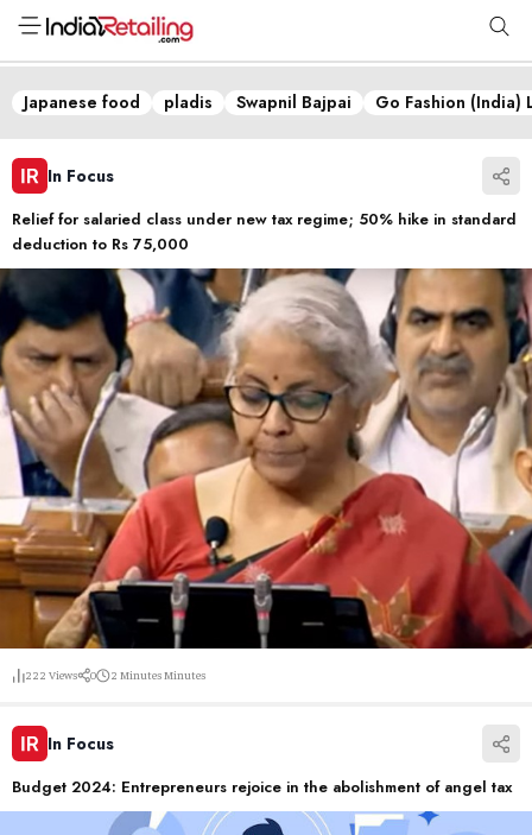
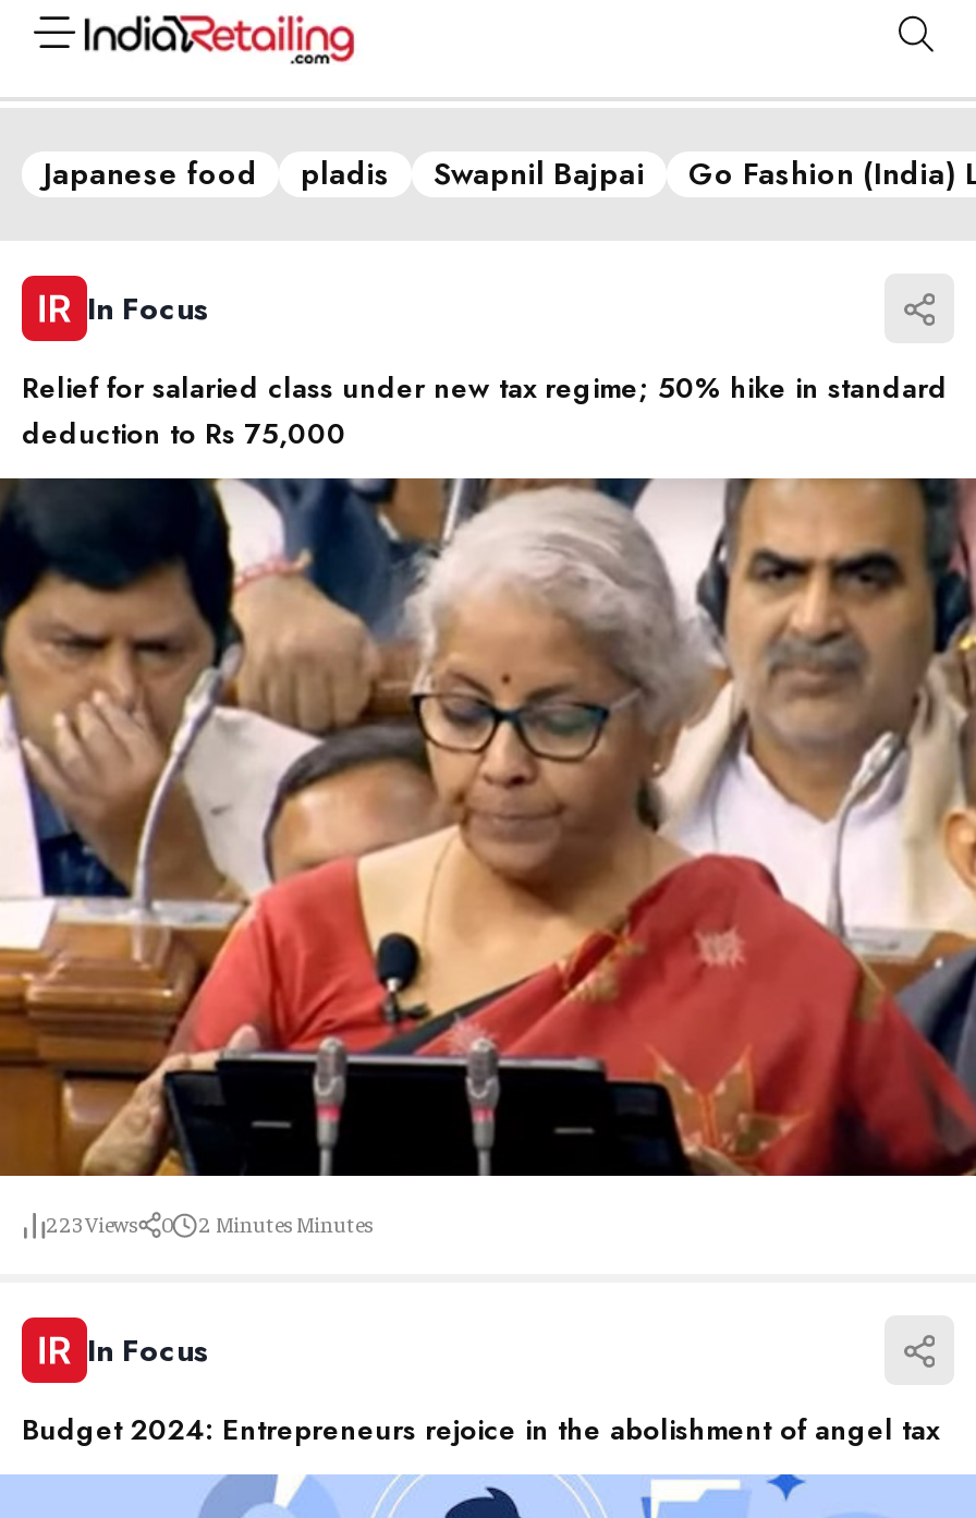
[25,668,77,682] 222Views -> [46,1211,137,1237] 223Views

